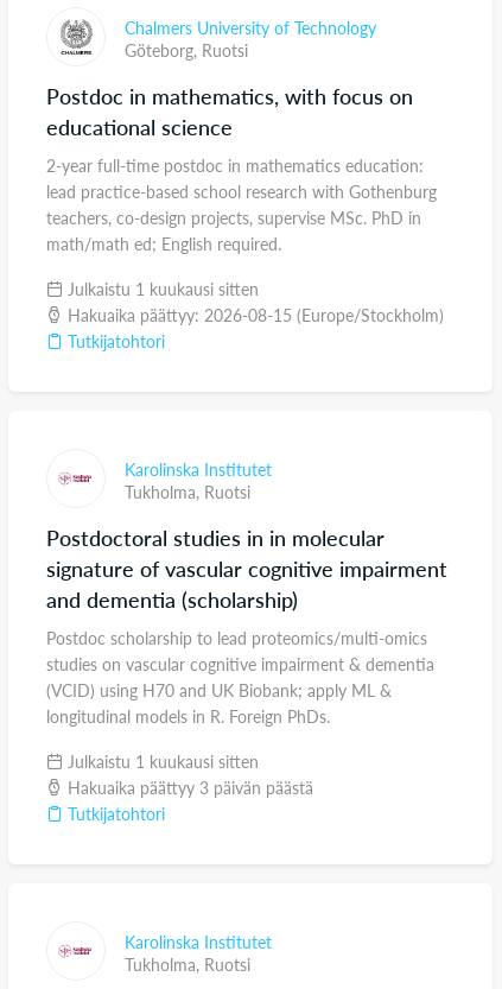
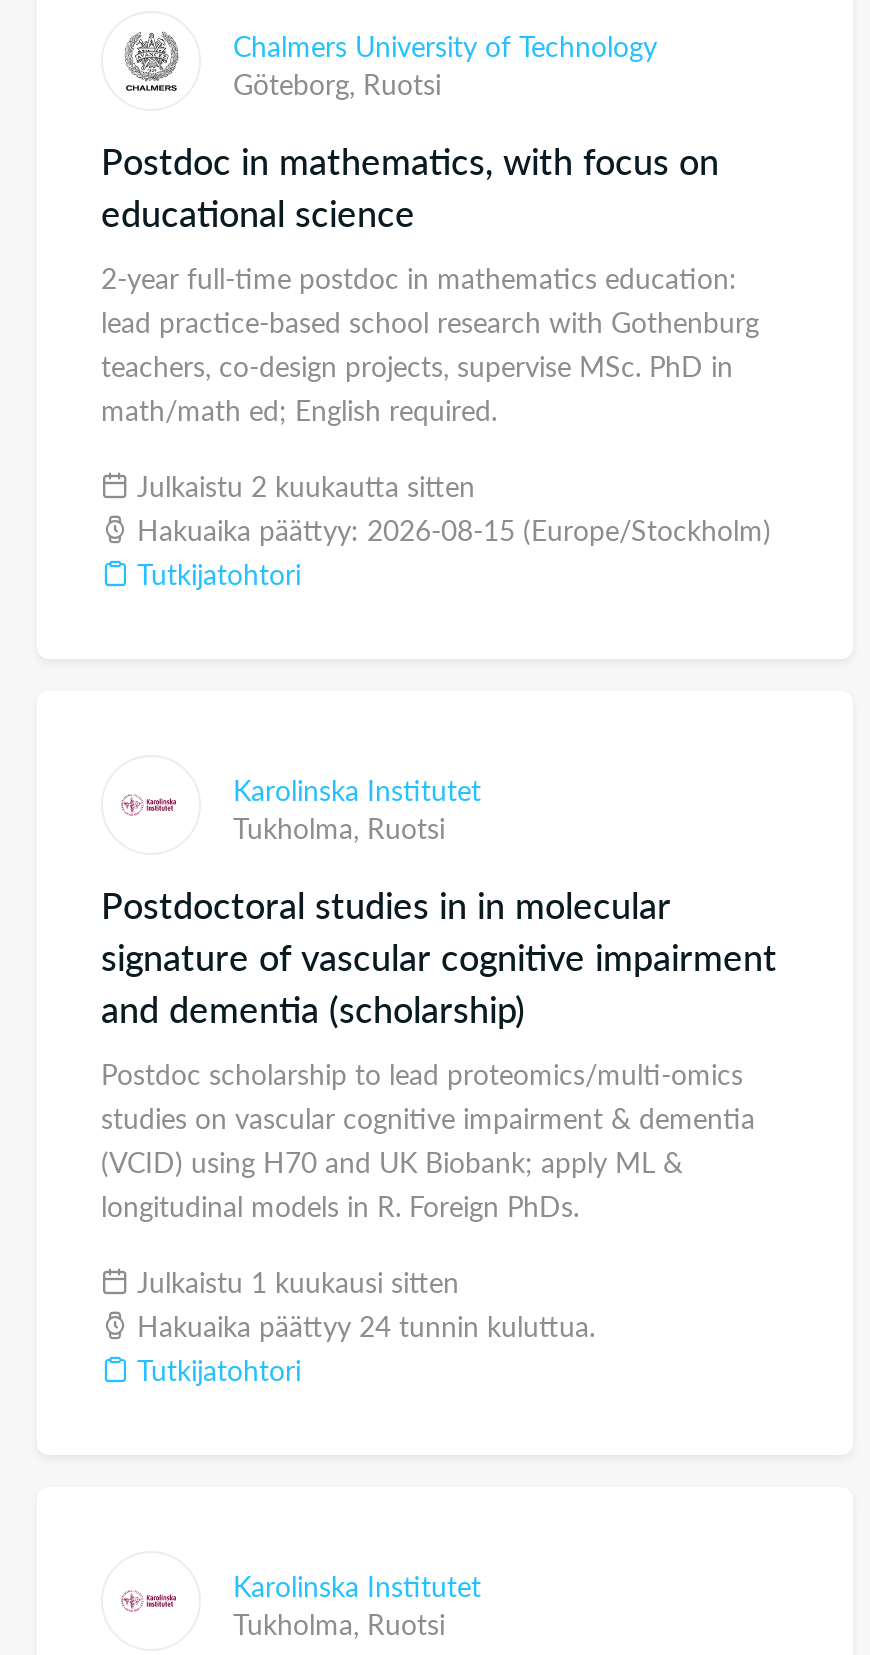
[63,277,259,300] Julkaistu 1 kuukausi sitten -> [129,465,475,505] Julkaistu 2 kuukautta sitten
[63,775,313,799] Hakuaika päättyy 3 päivän päästä -> [129,1305,595,1345] Hakuaika päättyy 24 tunnin kuluttua.

